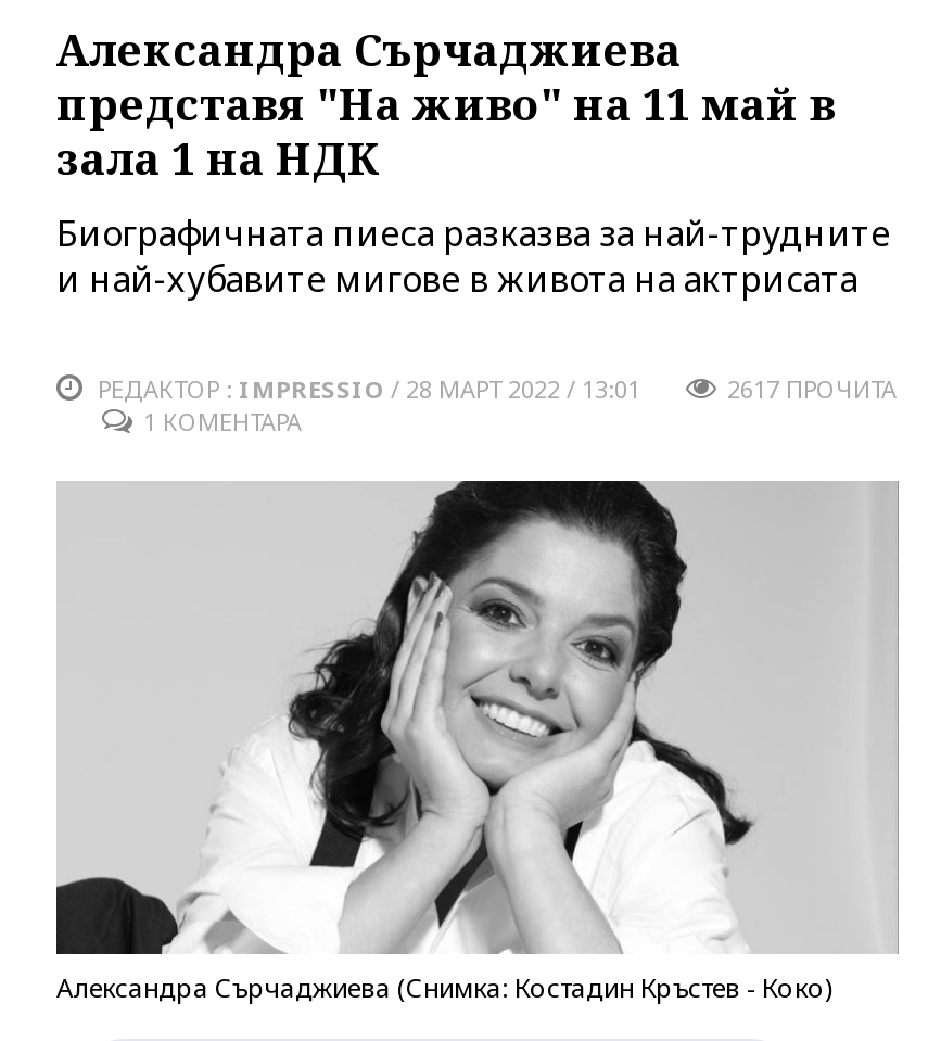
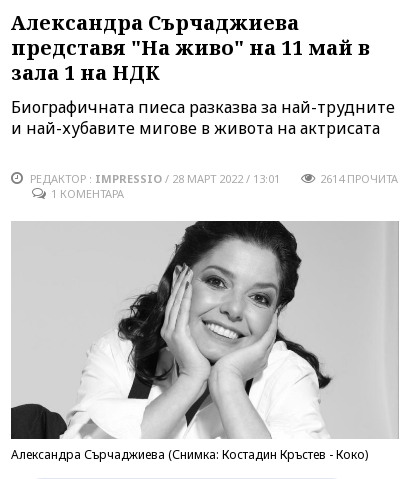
[727,372,897,405] 2617 ПРОЧИТА -> [320,171,398,186] 2614 ПРОЧИТА

